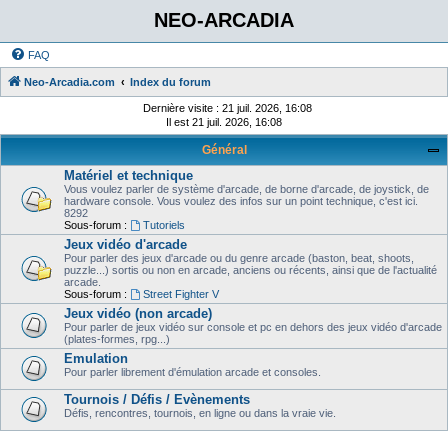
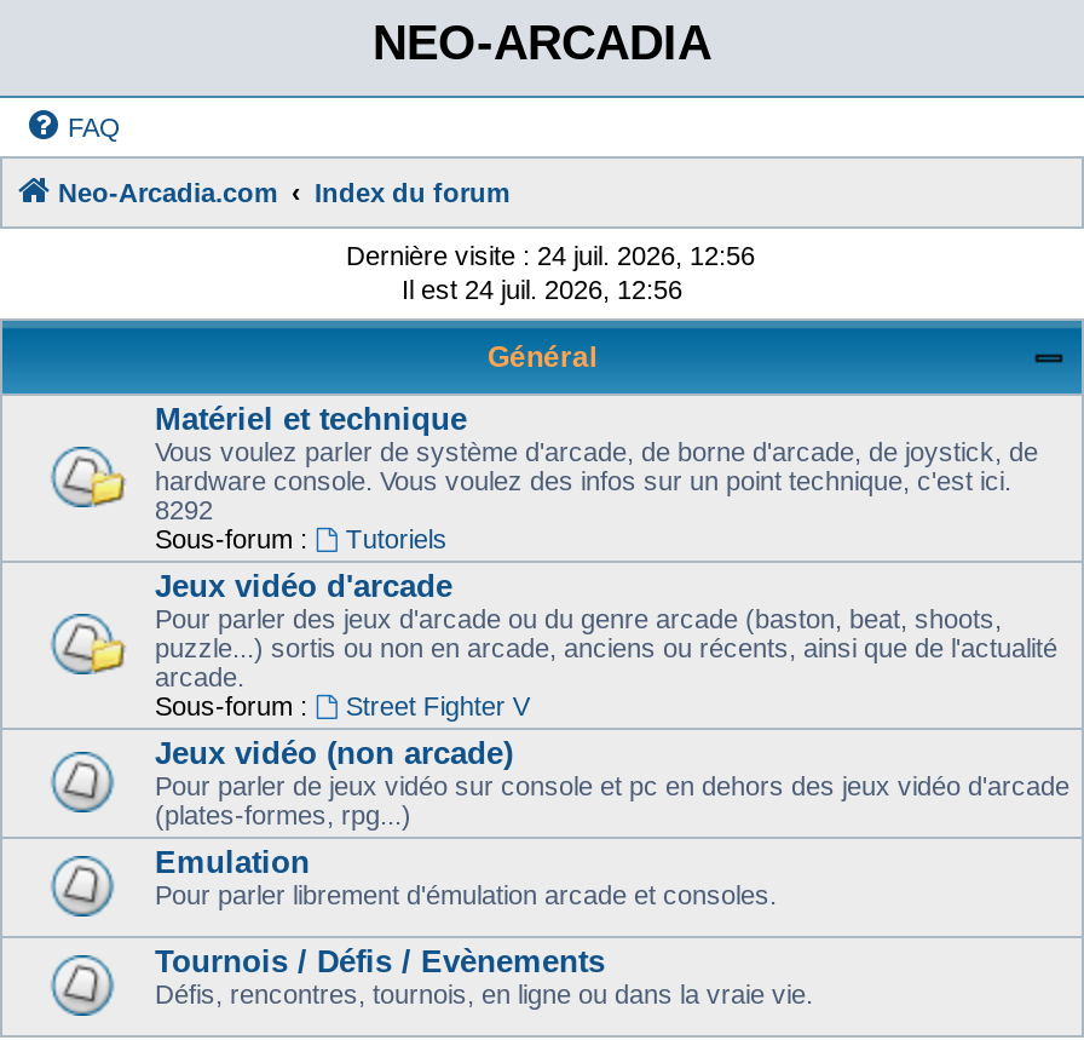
[143,102,312,114] Dernière visite : 21 juil. 2026, 16:08 -> [346,241,755,270] Dernière visite : 24 juil. 2026, 12:56
[166,116,282,128] Il est 21 juil. 2026, 16:08 -> [402,275,682,304] Il est 24 juil. 2026, 12:56

